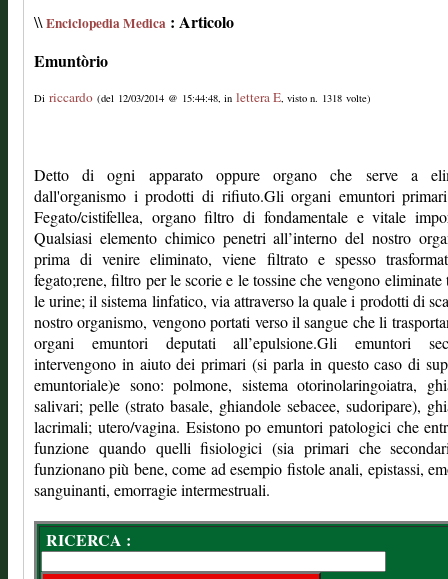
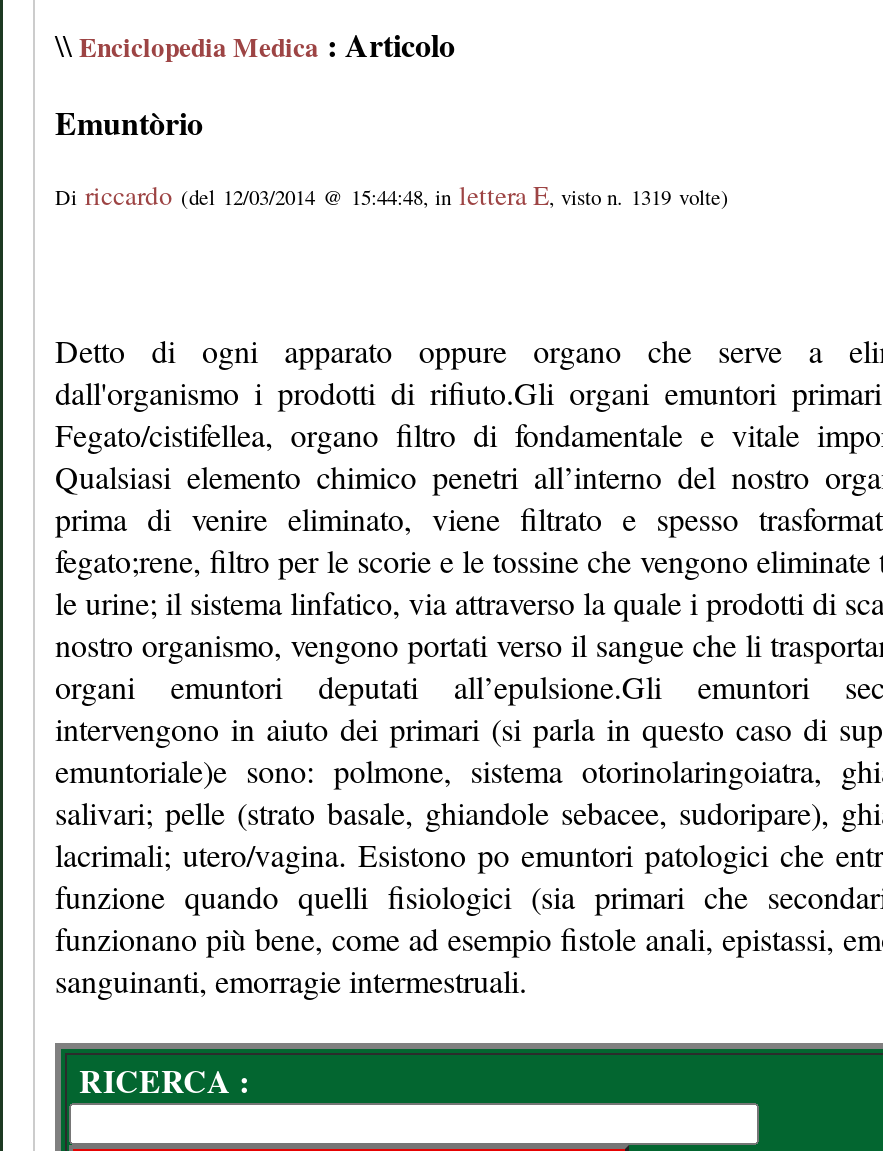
[34,88,371,106] Di riccardo (del 12/03/2014 @ 15:44:48, in lettera E, visto n. 1318 volte) -> [55,177,729,213] Di riccardo (del 12/03/2014 @ 15:44:48, in lettera E, visto n. 1319 volte)

